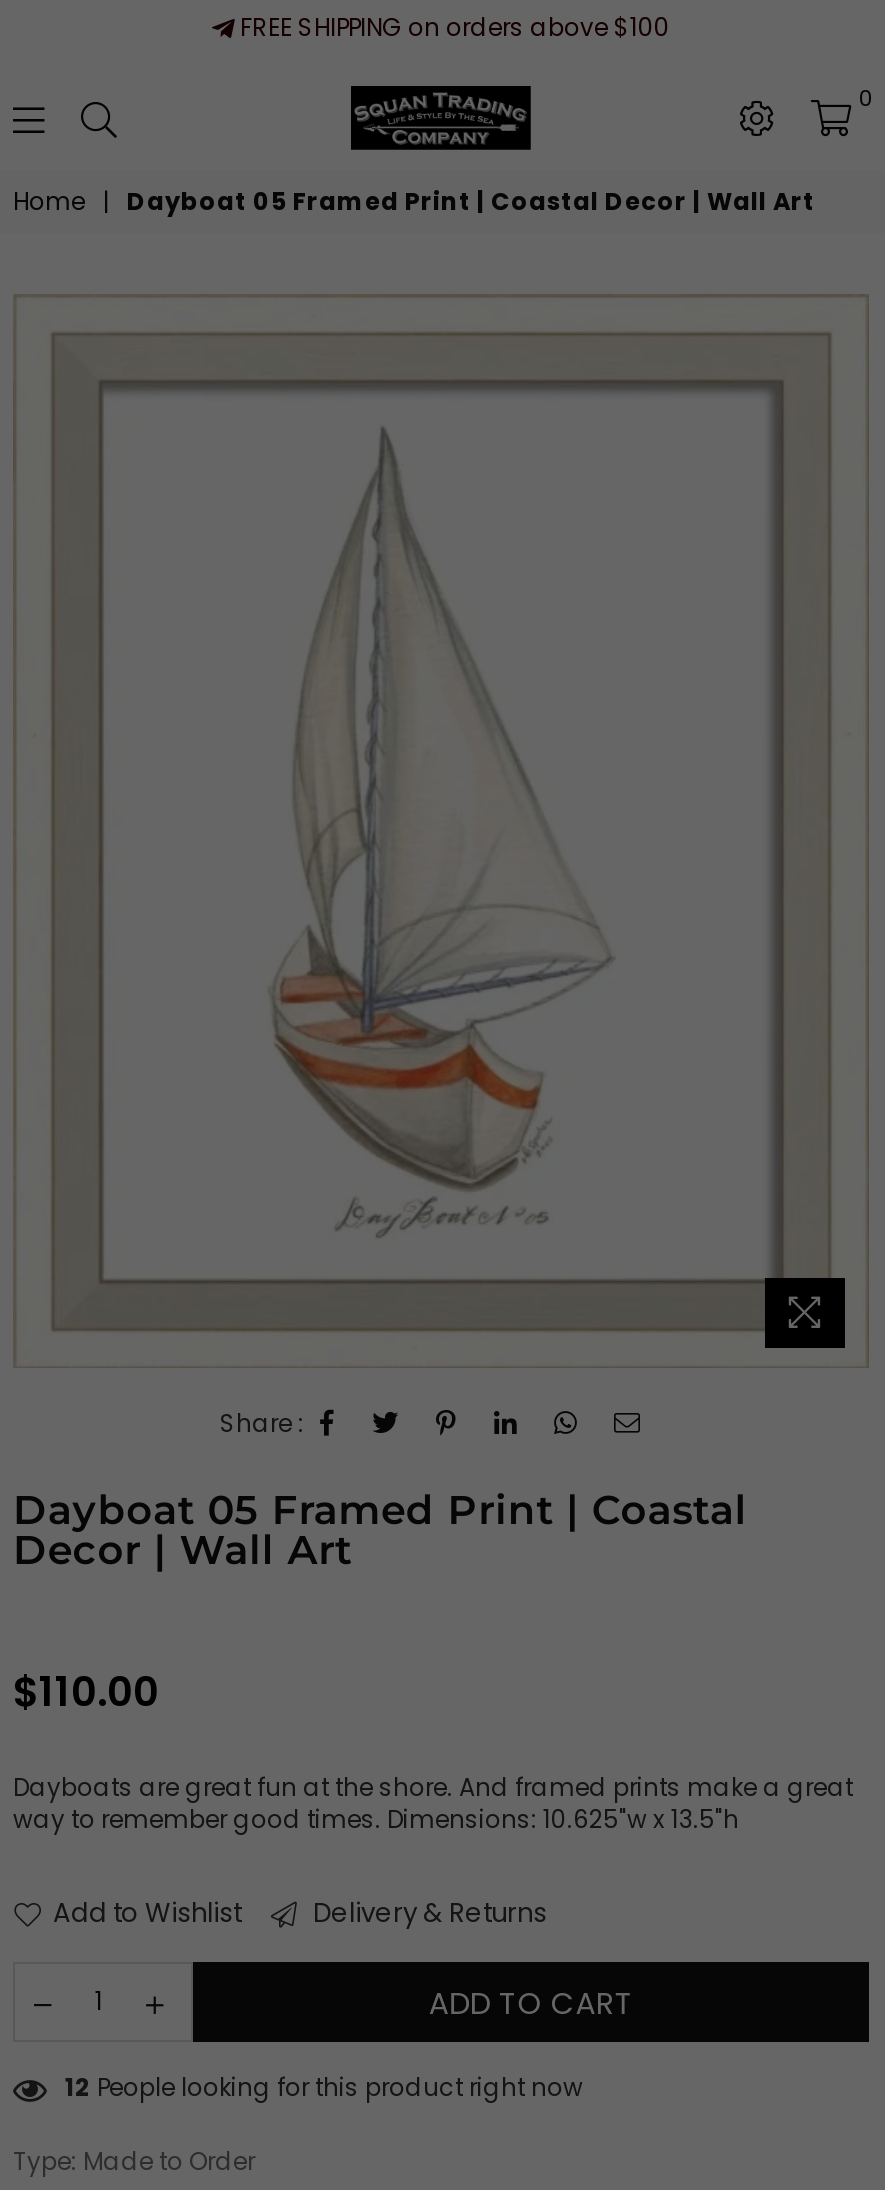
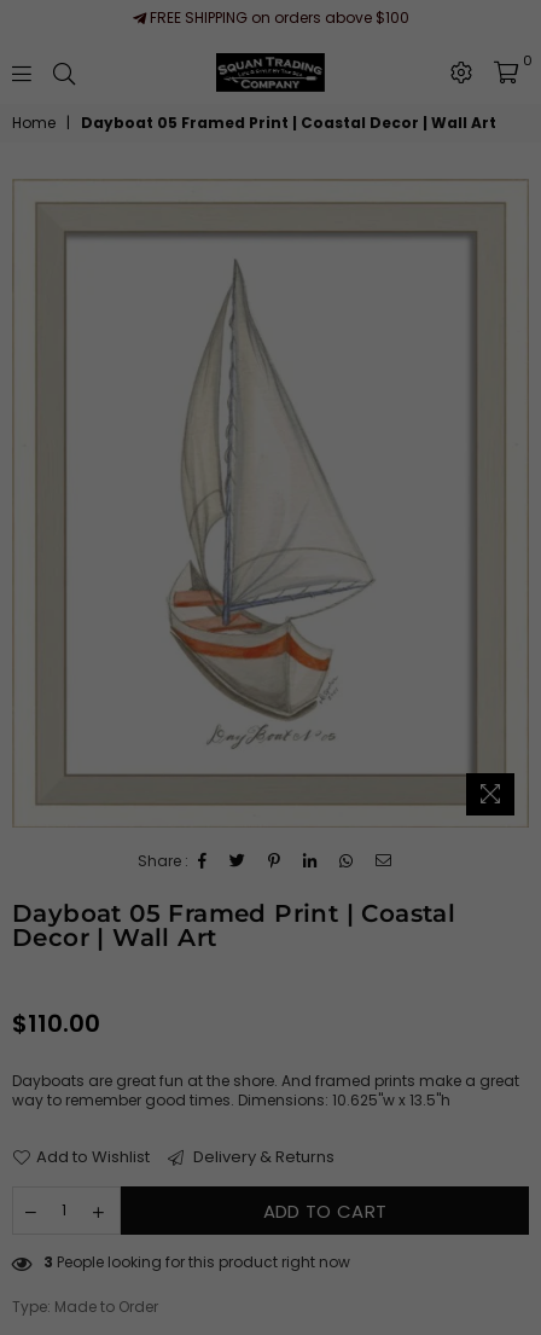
[65,2071,583,2105] 12 People looking for this product right now -> [43,1252,350,1273] 3 People looking for this product right now

